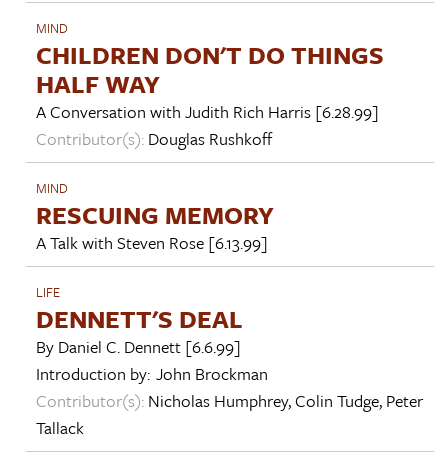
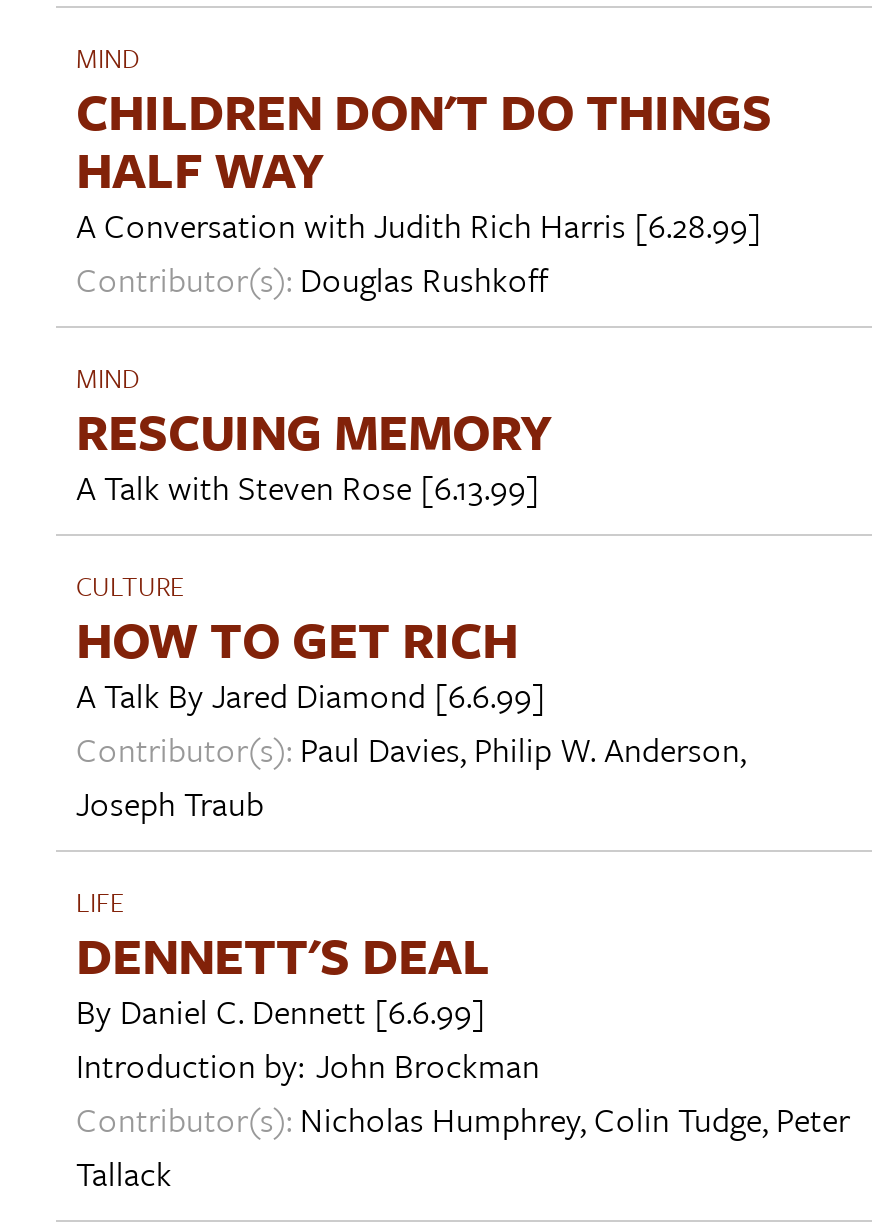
none -> [76,565,746,827] CULTURE | HOW TO GET RICH | A Talk By Jared Diamond [6.6.99] | Contributor(s): Paul Davies, Philip W. Anderson, | Joseph Traub

